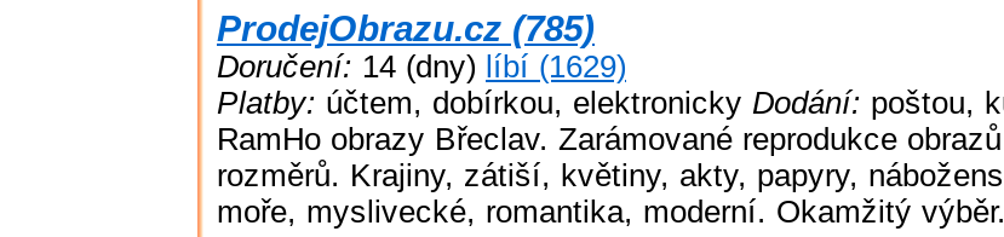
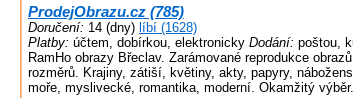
[217,48,626,85] Doručení: 14 (dny) líbí (1629) -> [28,20,197,35] Doručení: 14 (dny) líbí (1628)

